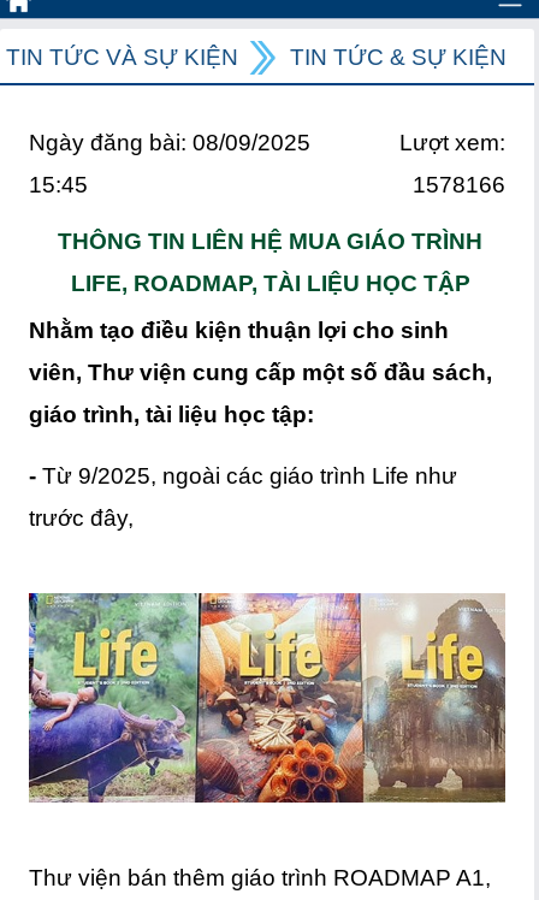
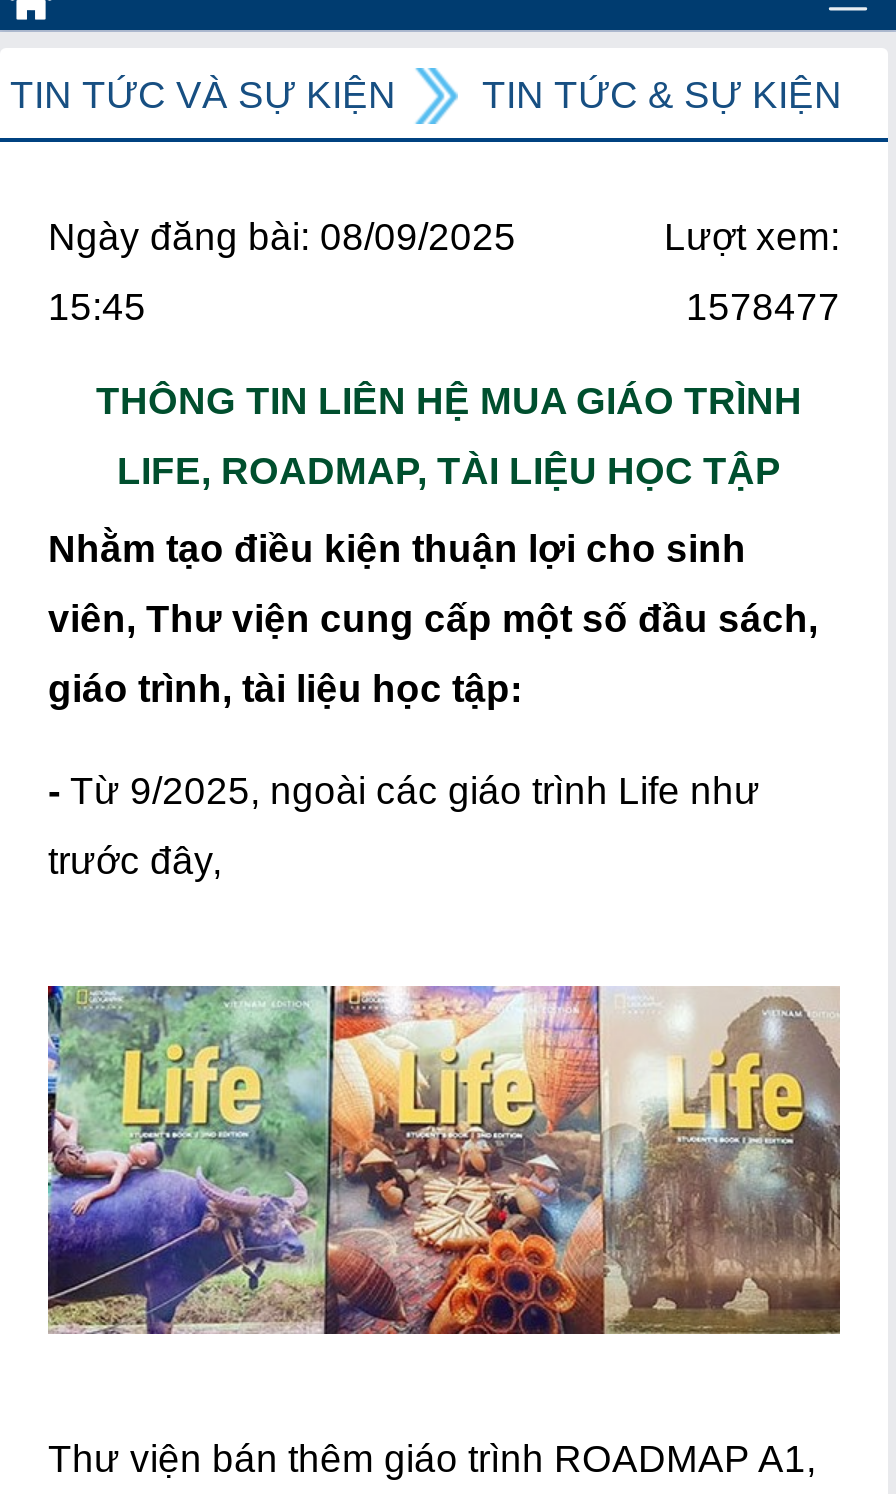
[413,172,505,197] 1578166 -> [686,285,840,327] 1578477

